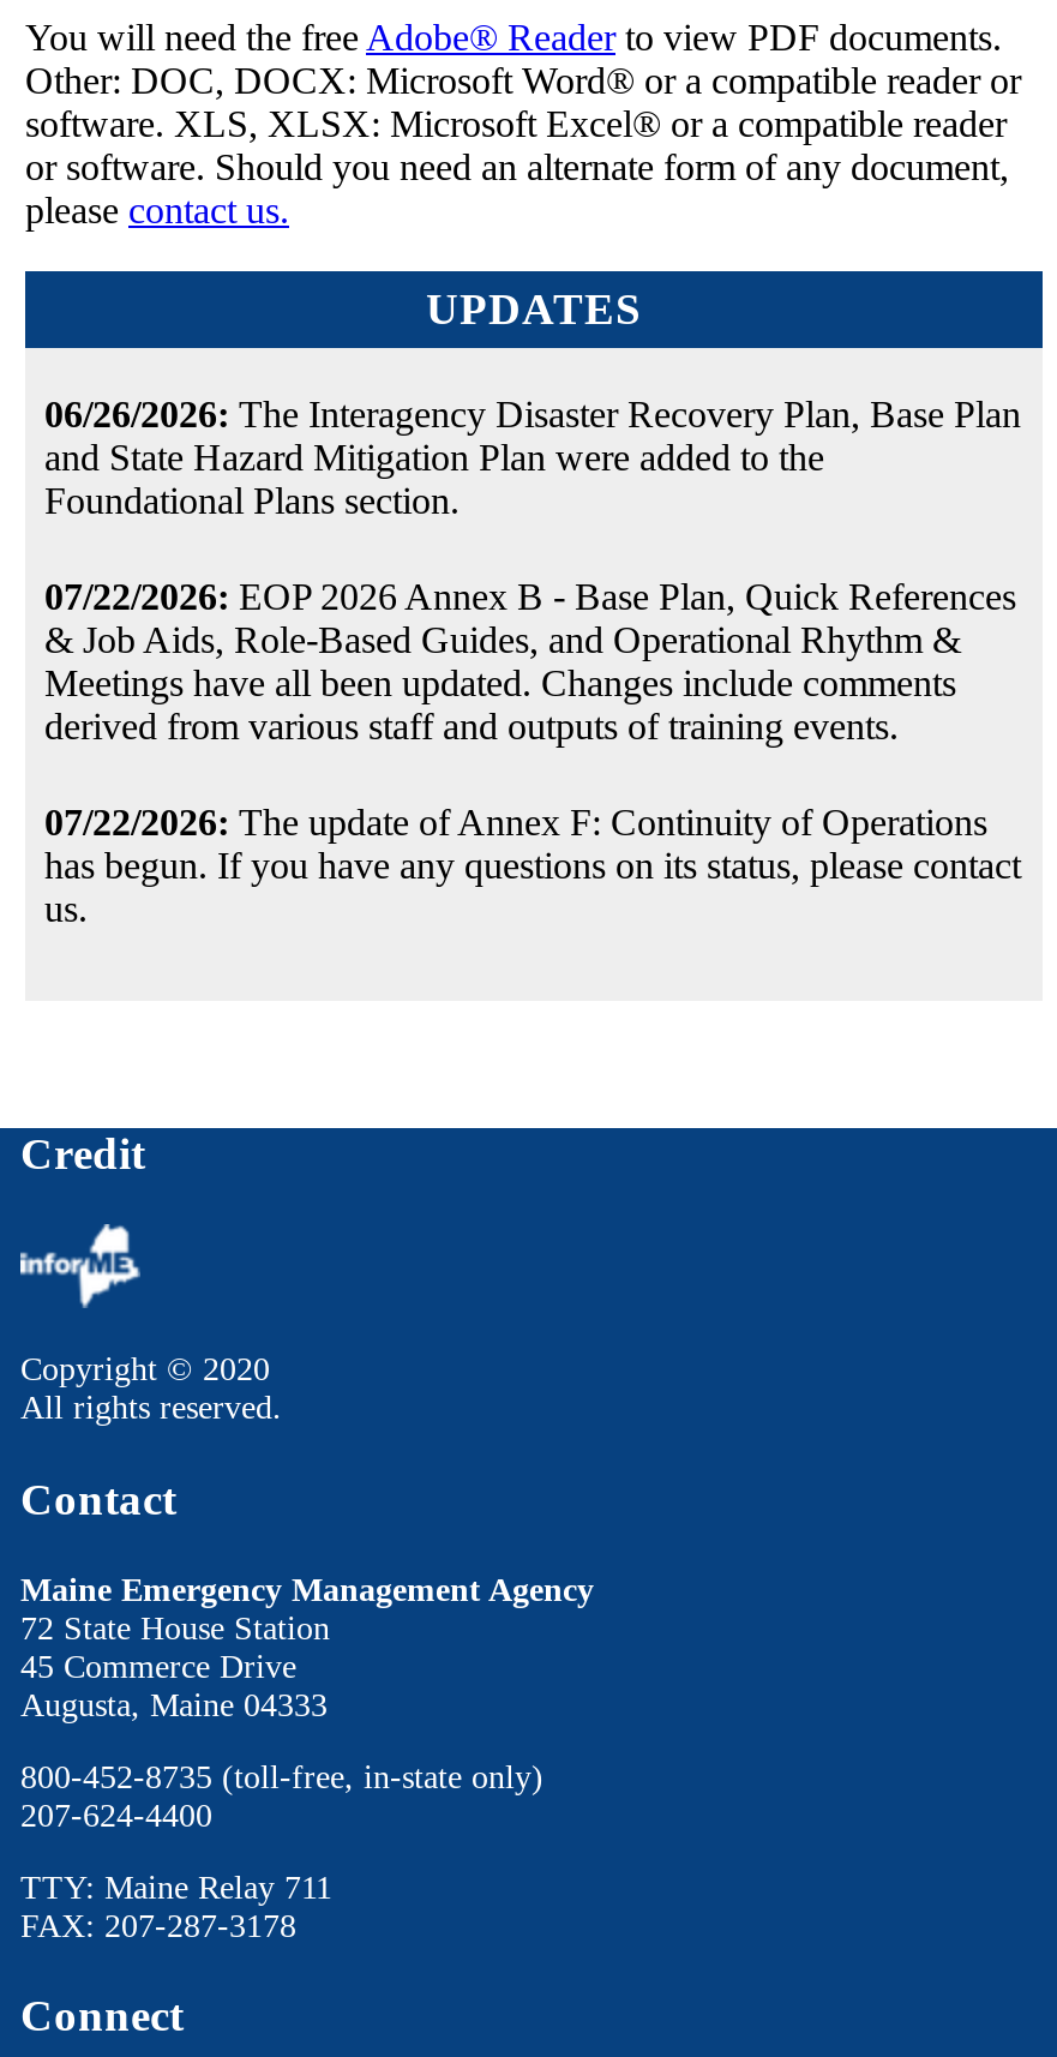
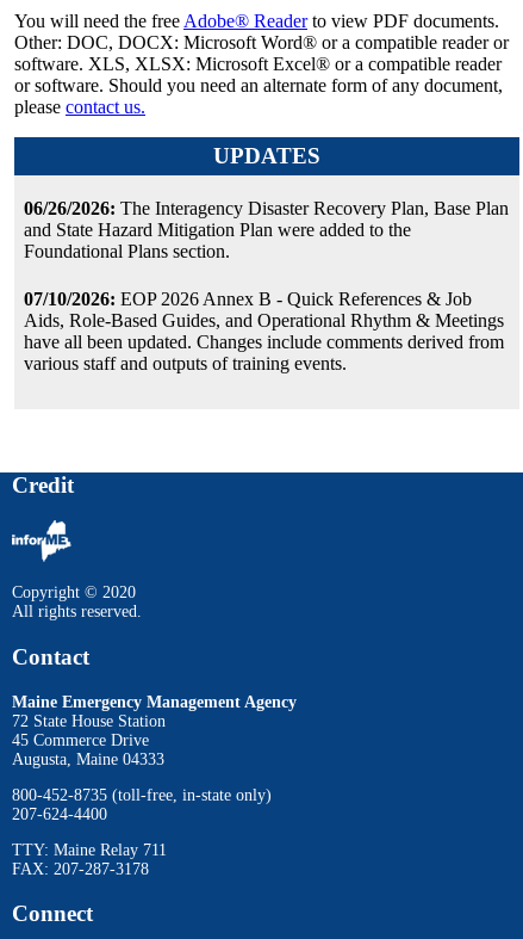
[44,576,1021,929] 07/22/2026: EOP 2026 Annex B - Base Plan, Quick References | & Job Aids, Role-Based Guides, and Operational Rhythm & | Meetings have all been updated. Changes include comments | derived from various staff and outputs of training events. | 07/22/2026: The update of Annex F: Continuity of Operations | has begun. If you have any questions on its status, please contact | us. -> [24,289,504,373] 07/10/2026: EOP 2026 Annex B - Quick References & Job | Aids, Role-Based Guides, and Operational Rhythm & Meetings | have all been updated. Changes include comments derived from | various staff and outputs of training events.

